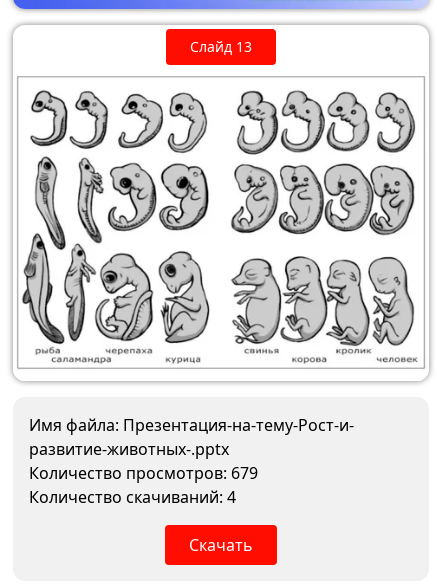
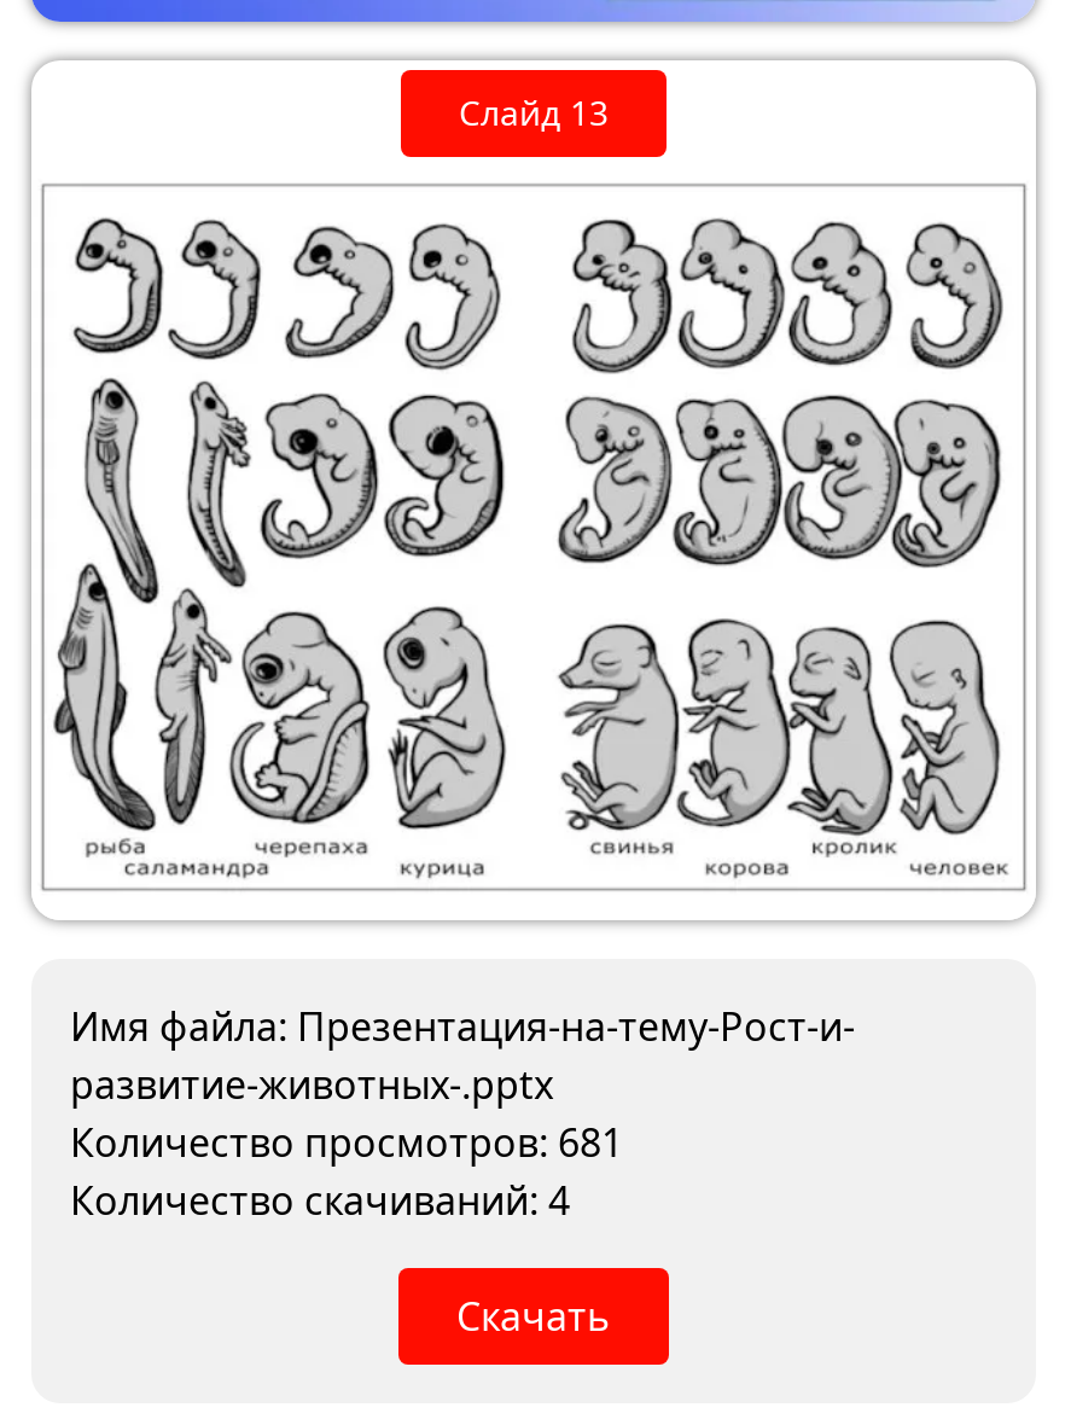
[29,462,258,484] Количество просмотров: 679 -> [70,1116,623,1169] Количество просмотров: 681

